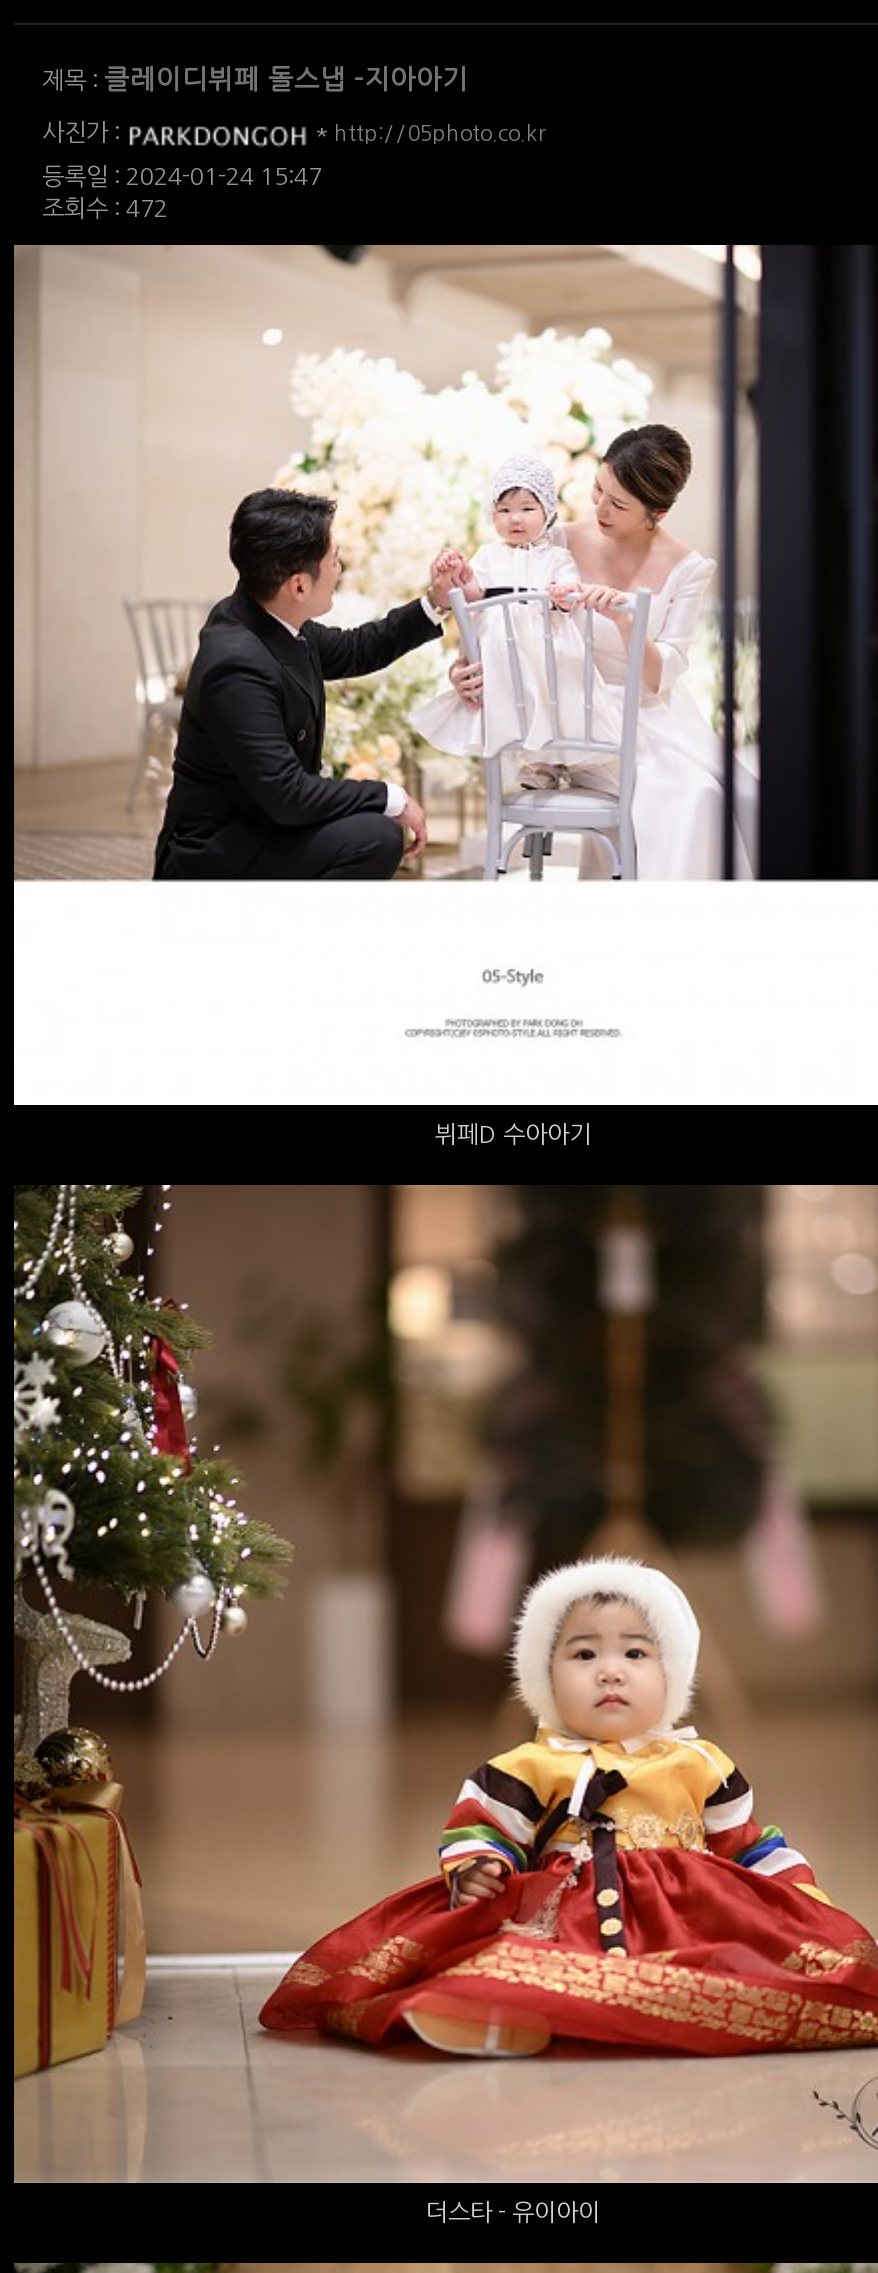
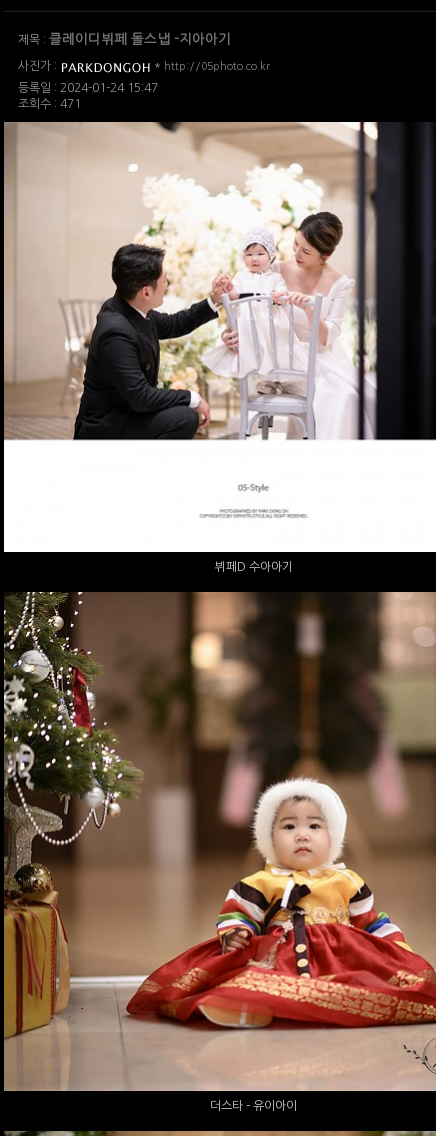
[42,197,168,221] 조회수 : 472 -> [18,98,81,110] 조회수 : 471

